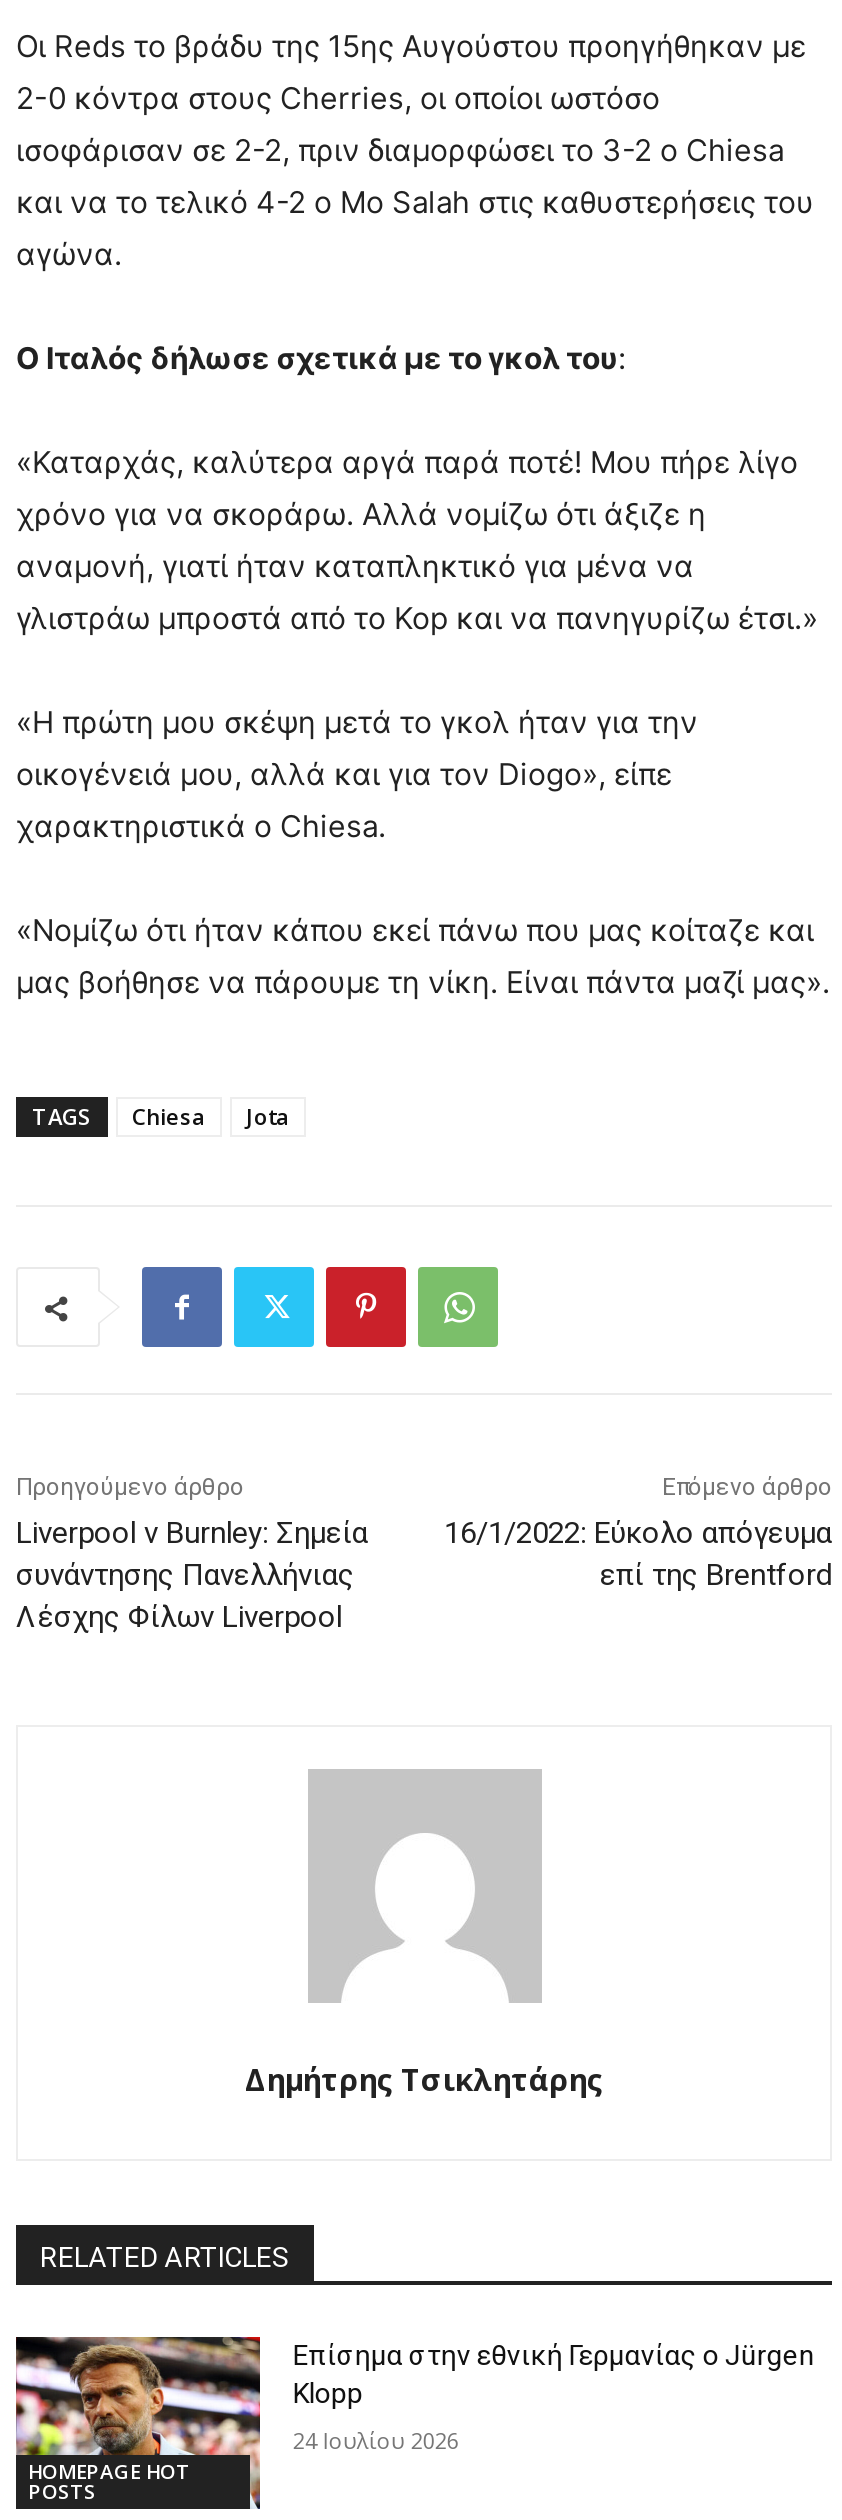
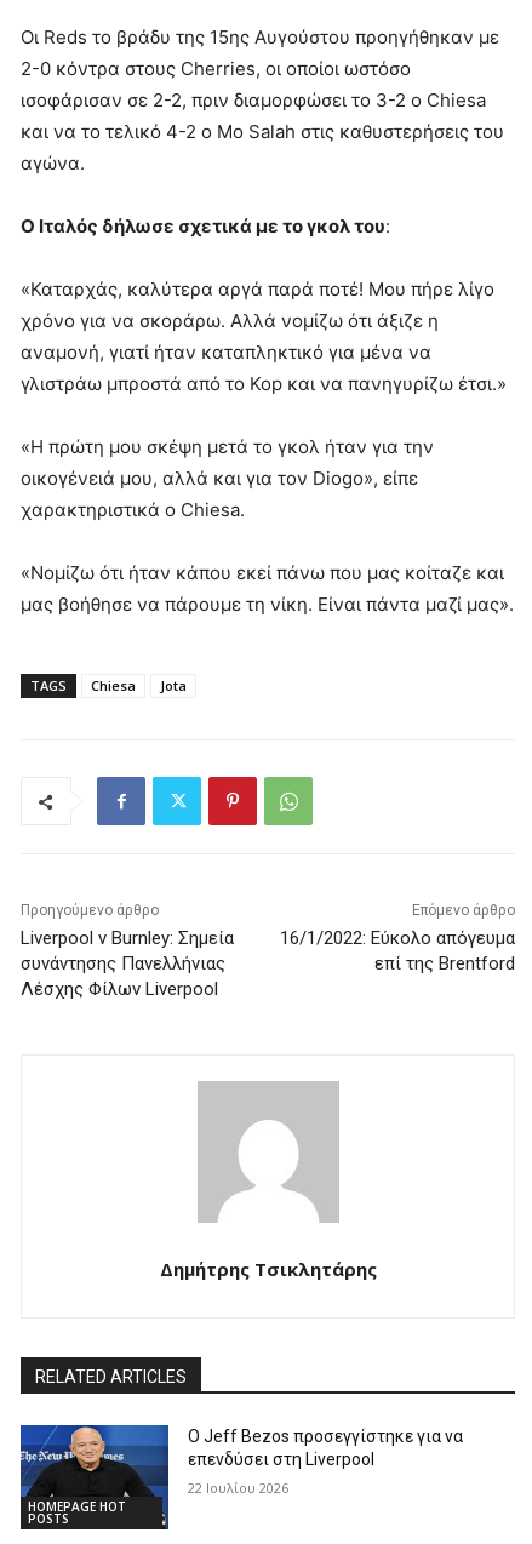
[14,2335,815,2509] [image] | Επίσημα στην εθνική Γερμανίας ο Jürgen | Klopp -> [19,1424,463,1529] [image] | Ο Jeff Bezos προσεγγίστηκε για να | επενδύσει στη Liverpool
[293,2425,459,2455] 24 Ιουλίου 2026 -> [188,1479,289,1497] 22 Ιουλίου 2026

